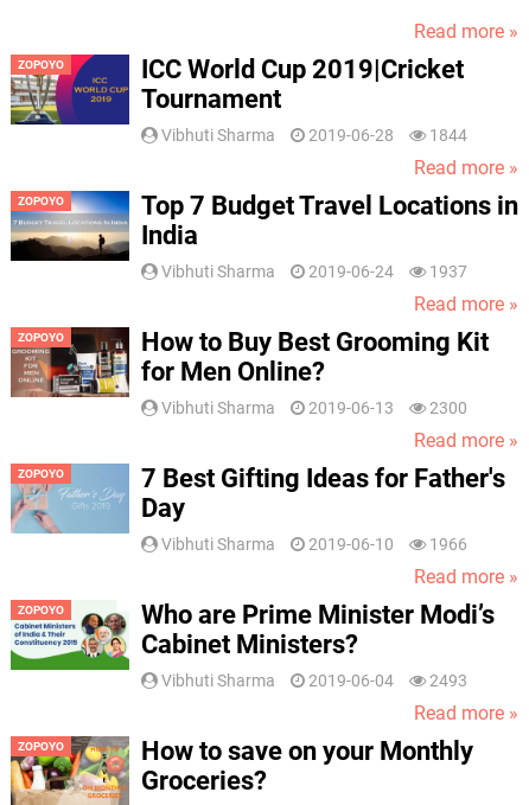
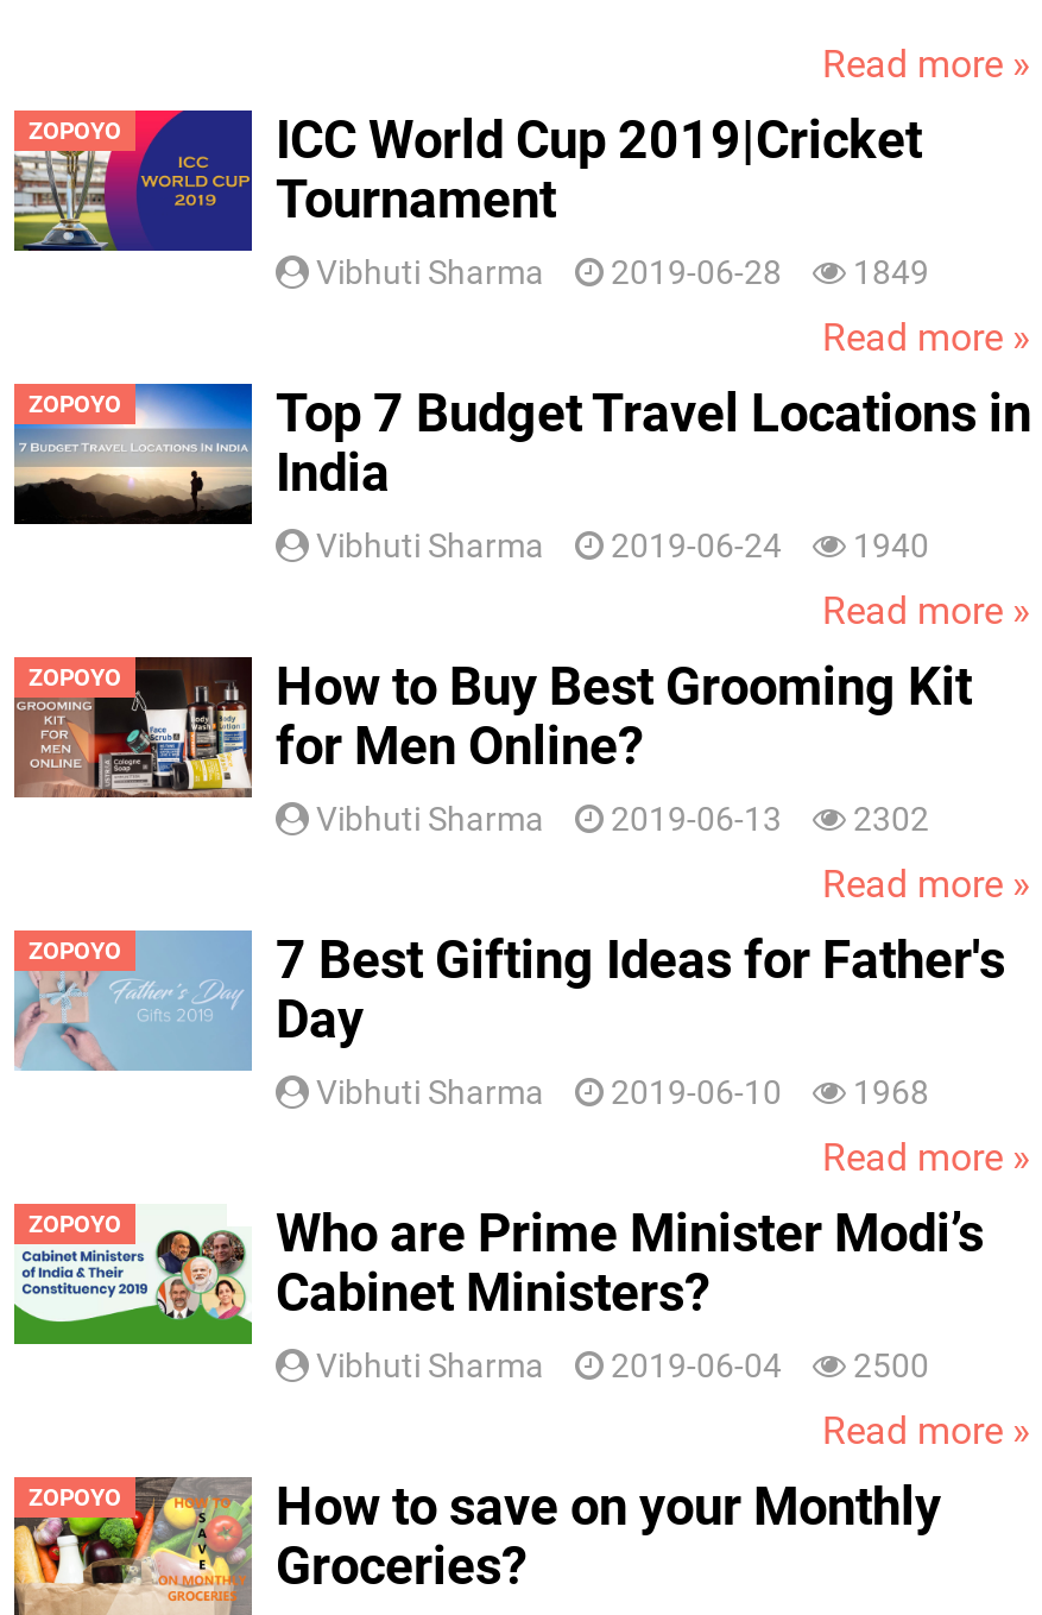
[161,126,467,145] Vibhuti Sharma 2019-06-28 1844 -> [316,254,929,292] Vibhuti Sharma 2019-06-28 1849
[161,262,467,281] Vibhuti Sharma 2019-06-24 1937 -> [316,527,929,565] Vibhuti Sharma 2019-06-24 1940
[161,399,467,418] Vibhuti Sharma 2019-06-13 2300 -> [316,801,929,839] Vibhuti Sharma 2019-06-13 2302
[161,535,467,554] Vibhuti Sharma 2019-06-10 1966 -> [316,1074,929,1112] Vibhuti Sharma 2019-06-10 1968
[161,672,467,690] Vibhuti Sharma 2019-06-04 2493 -> [316,1347,929,1385] Vibhuti Sharma 2019-06-04 2500

